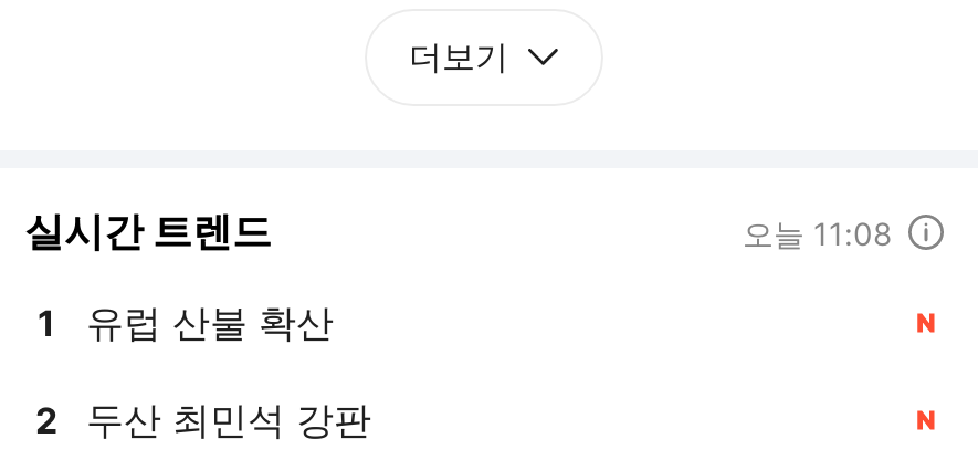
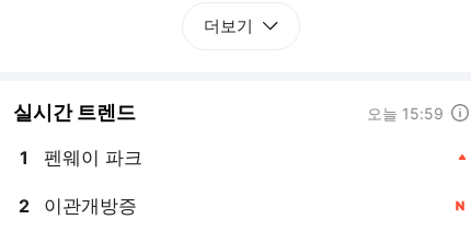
[743,214,893,252] 오늘 11:08 -> [367,104,444,123] 오늘 15:59
[86,301,334,345] 유럽 산불 확산 -> [44,147,142,168] 펜웨이 파크
[86,398,371,442] 두산 최민석 강판 -> [44,195,137,217] 이관개방증

